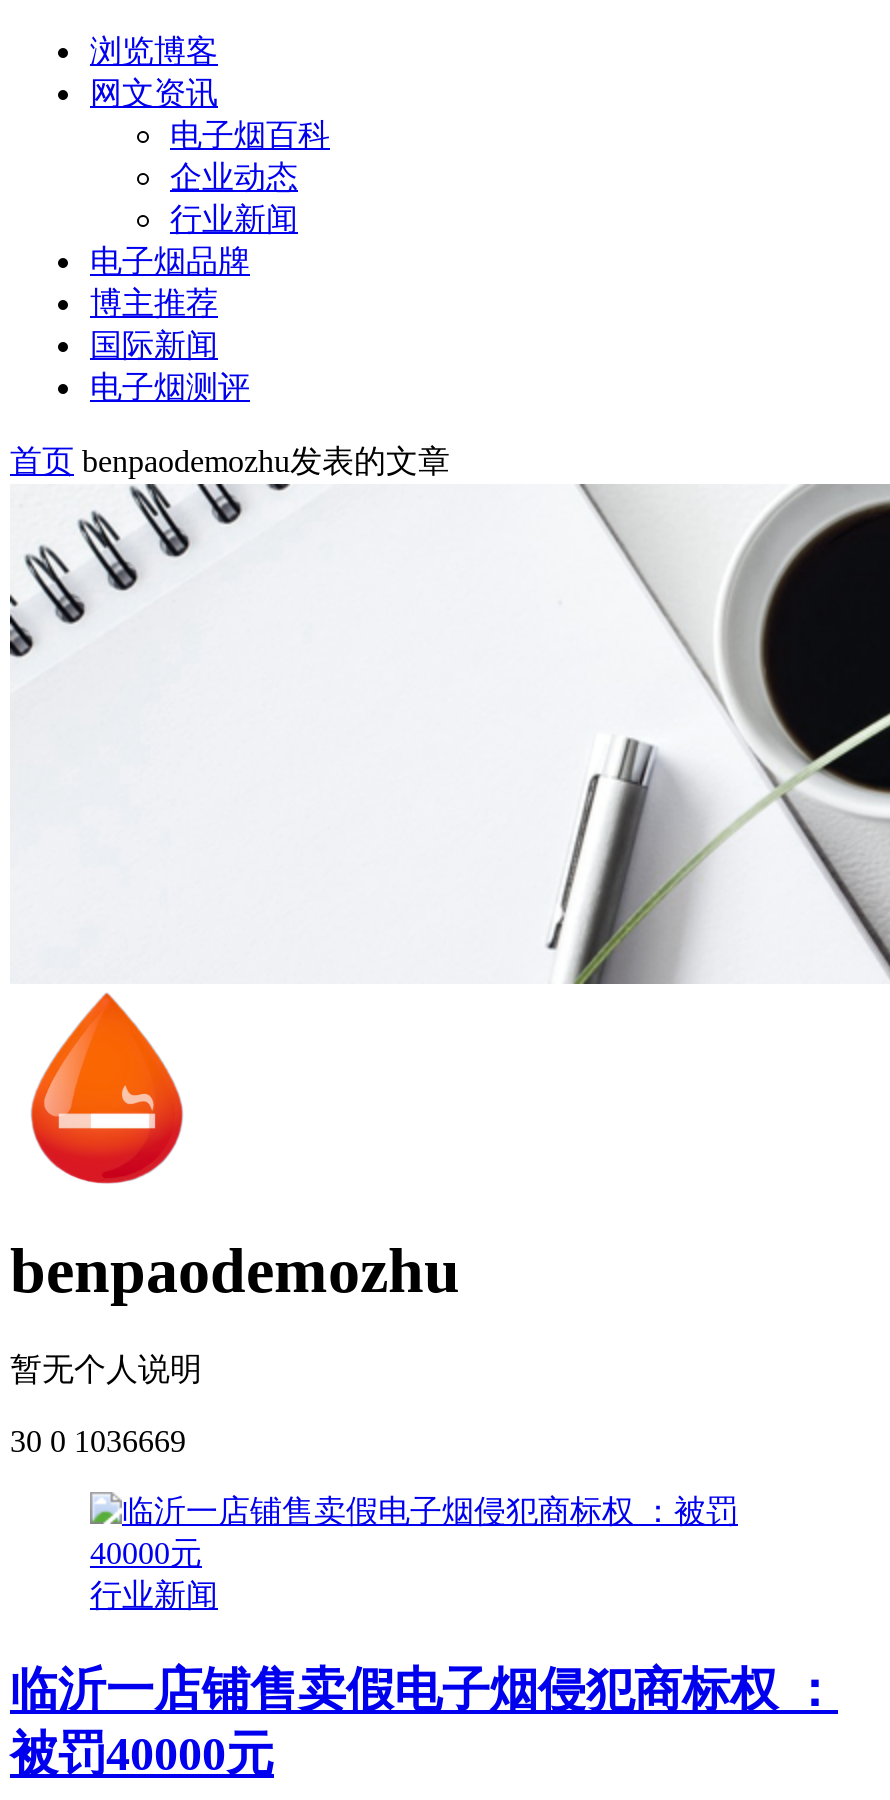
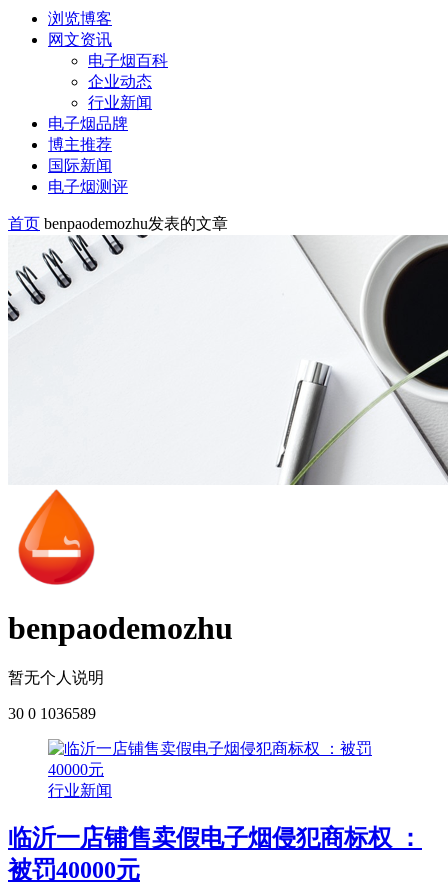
[10,1425,186,1459] 30 0 1036669 -> [8,705,96,722] 30 0 1036589

